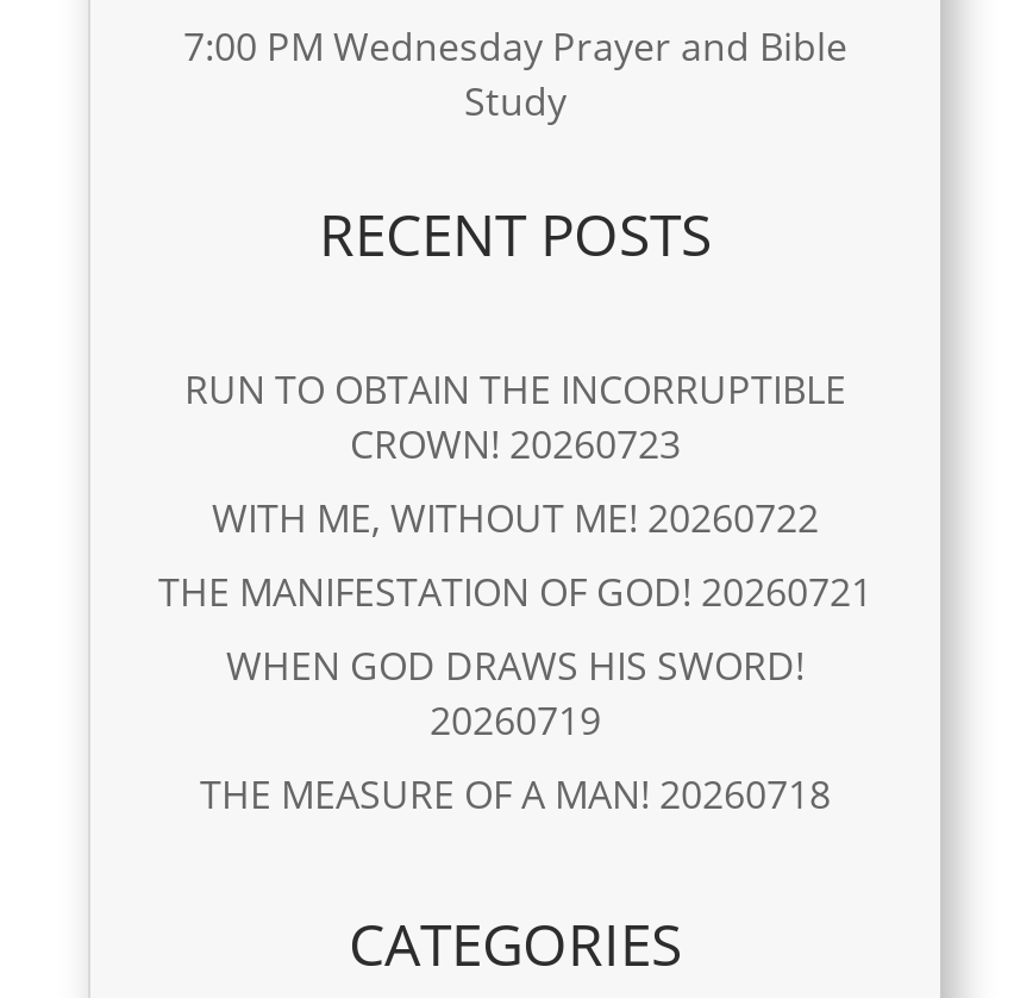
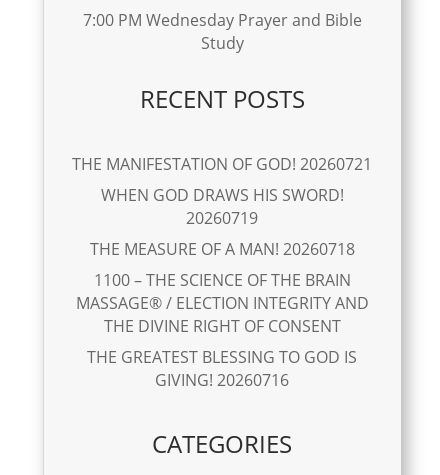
[184,363,846,544] RUN TO OBTAIN THE INCORRUPTIBLE | CROWN! 20260723 | WITH ME, WITHOUT ME! 20260722 -> none
moved [158,565,872,820] -> [72,153,372,260]: THE MANIFESTATION OF GOD! 20260721 | WHEN GOD DRAWS HIS SWORD! | 20260719 | THE MEASURE OF A MAN! 20260718
none -> [76,269,369,391] 1100 – THE SCIENCE OF THE BRAIN | MASSAGE® / ELECTION INTEGRITY AND | THE DIVINE RIGHT OF CONSENT | THE GREATEST BLESSING TO GOD IS | GIVING! 20260716

